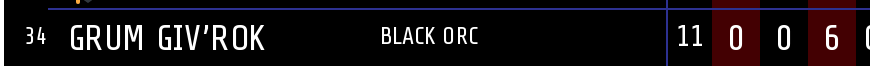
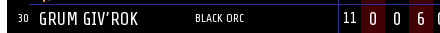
[24,18,266,58] 34 GRUM GIV’ROK -> [17,9,138,29] 30 GRUM GIV’ROK

